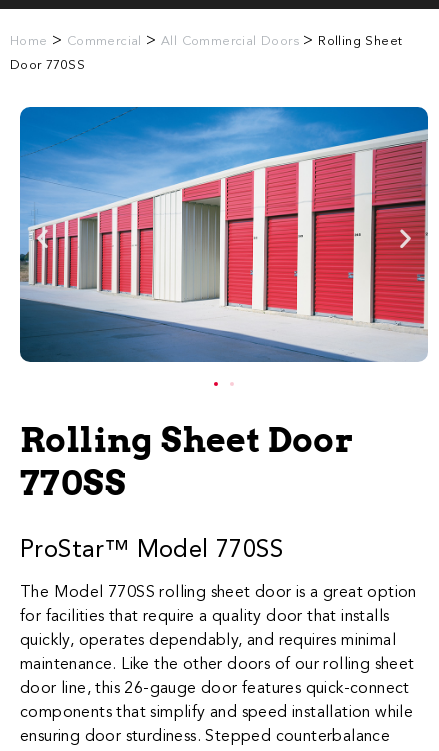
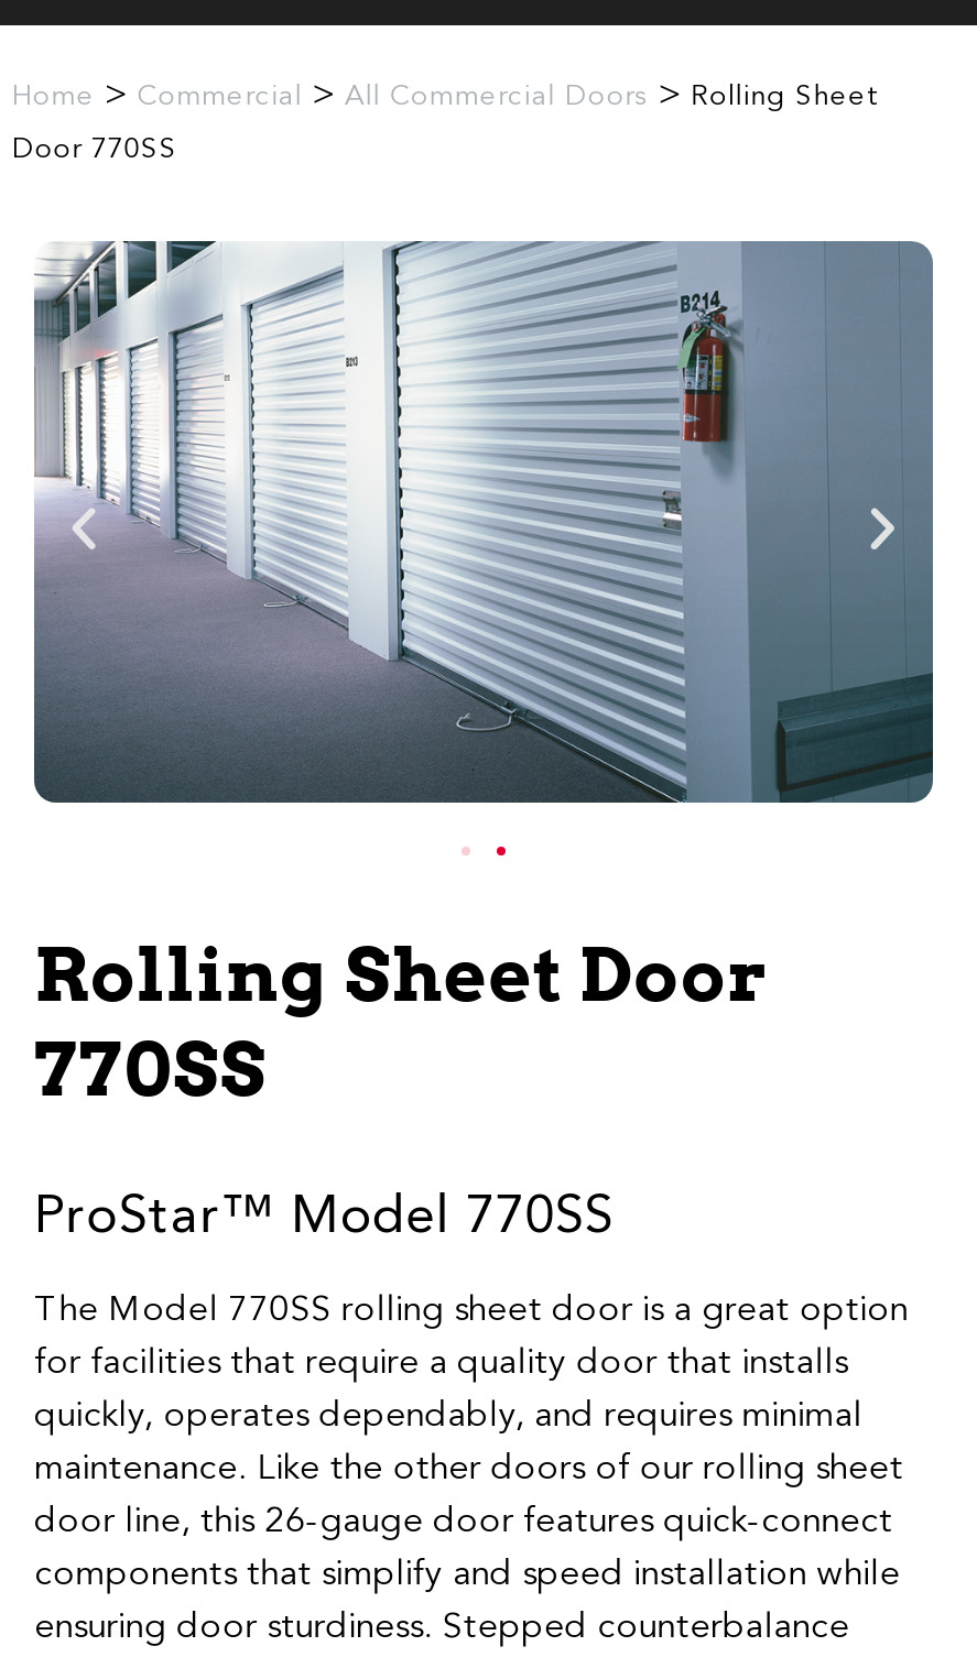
[19,106,429,363] [image] -> [32,239,935,805] [image]

